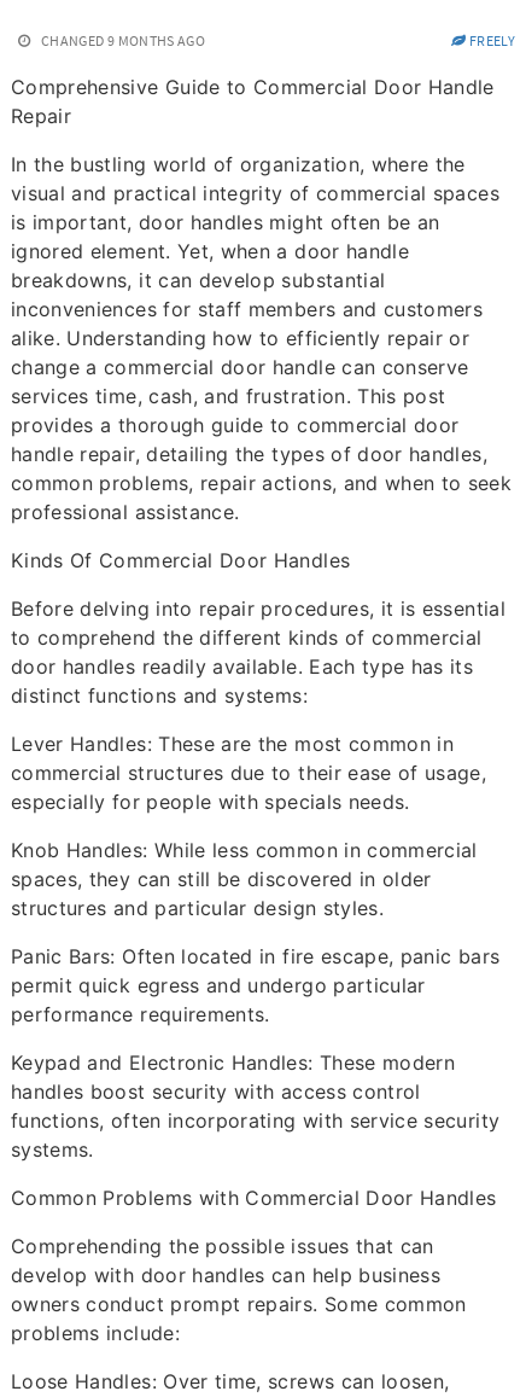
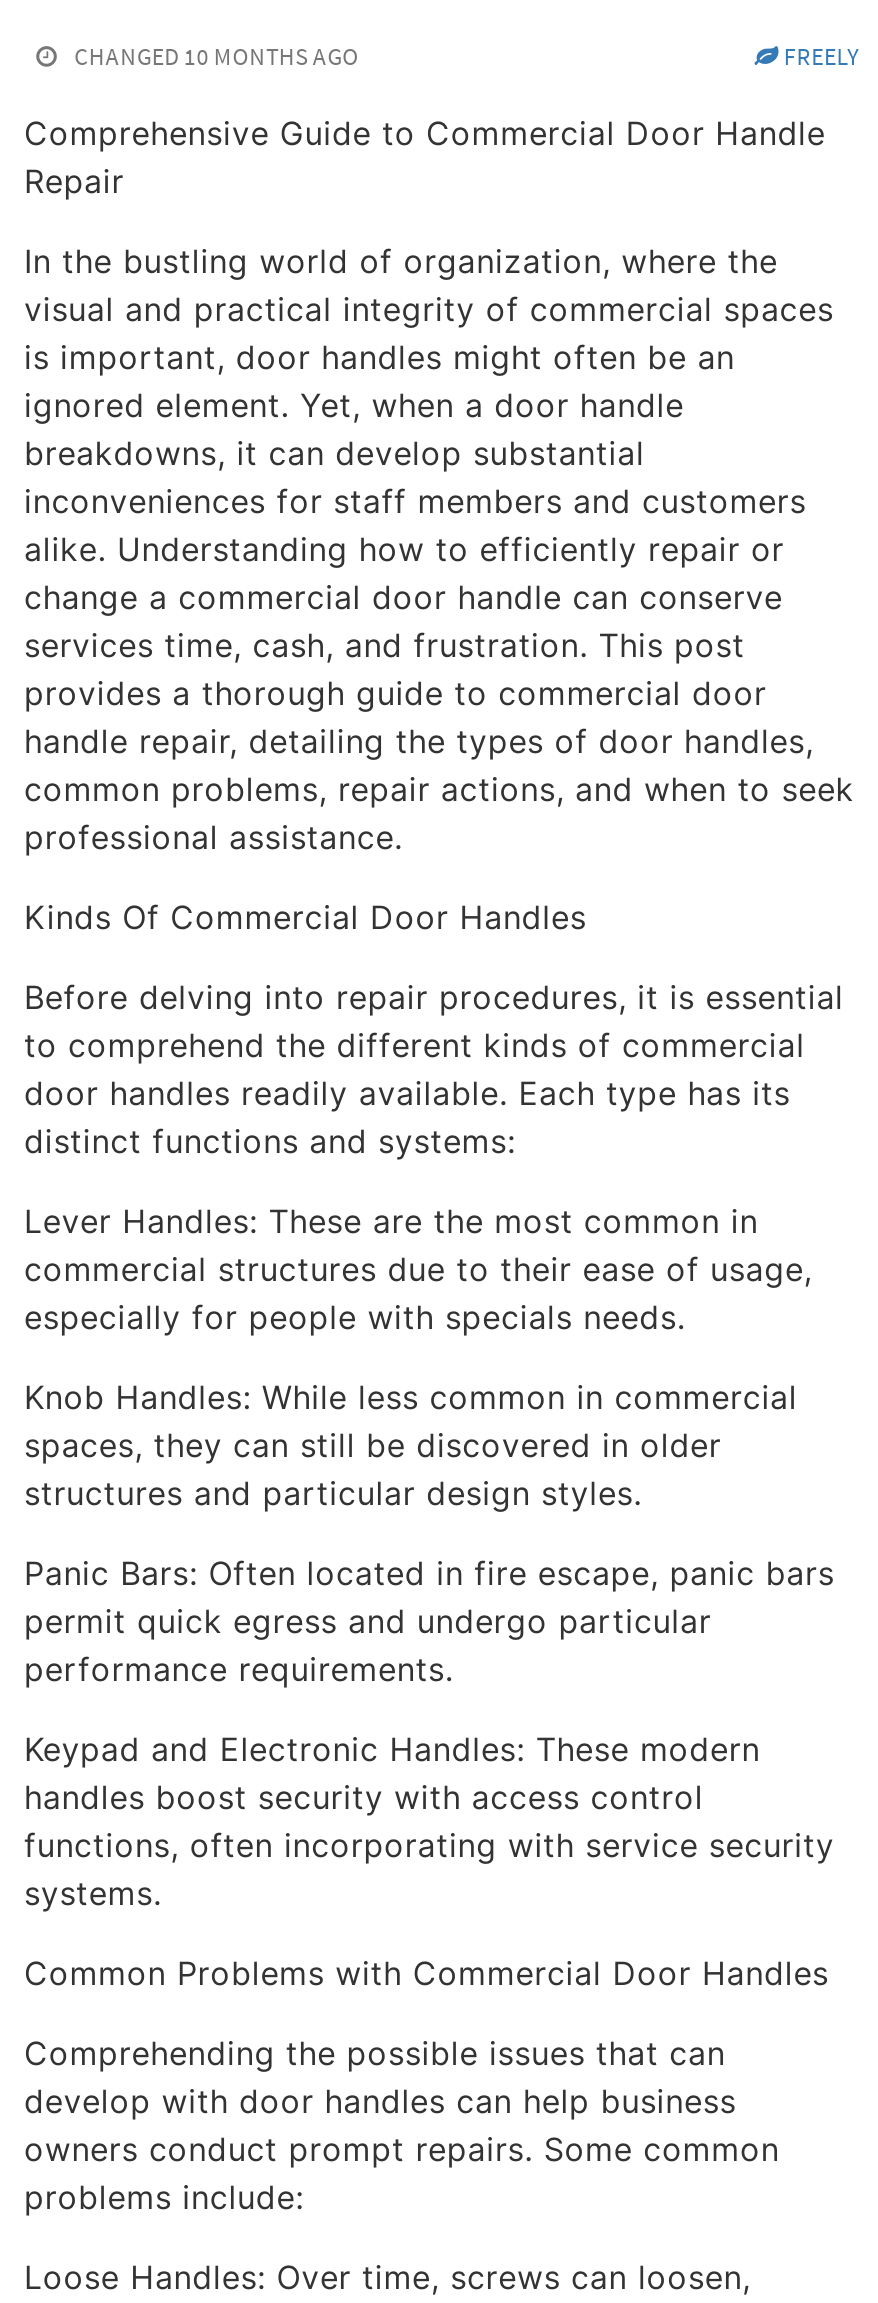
[41,31,205,50] CHANGED 9 MONTHS AGO -> [74,41,359,71] CHANGED 10 MONTHS AGO

